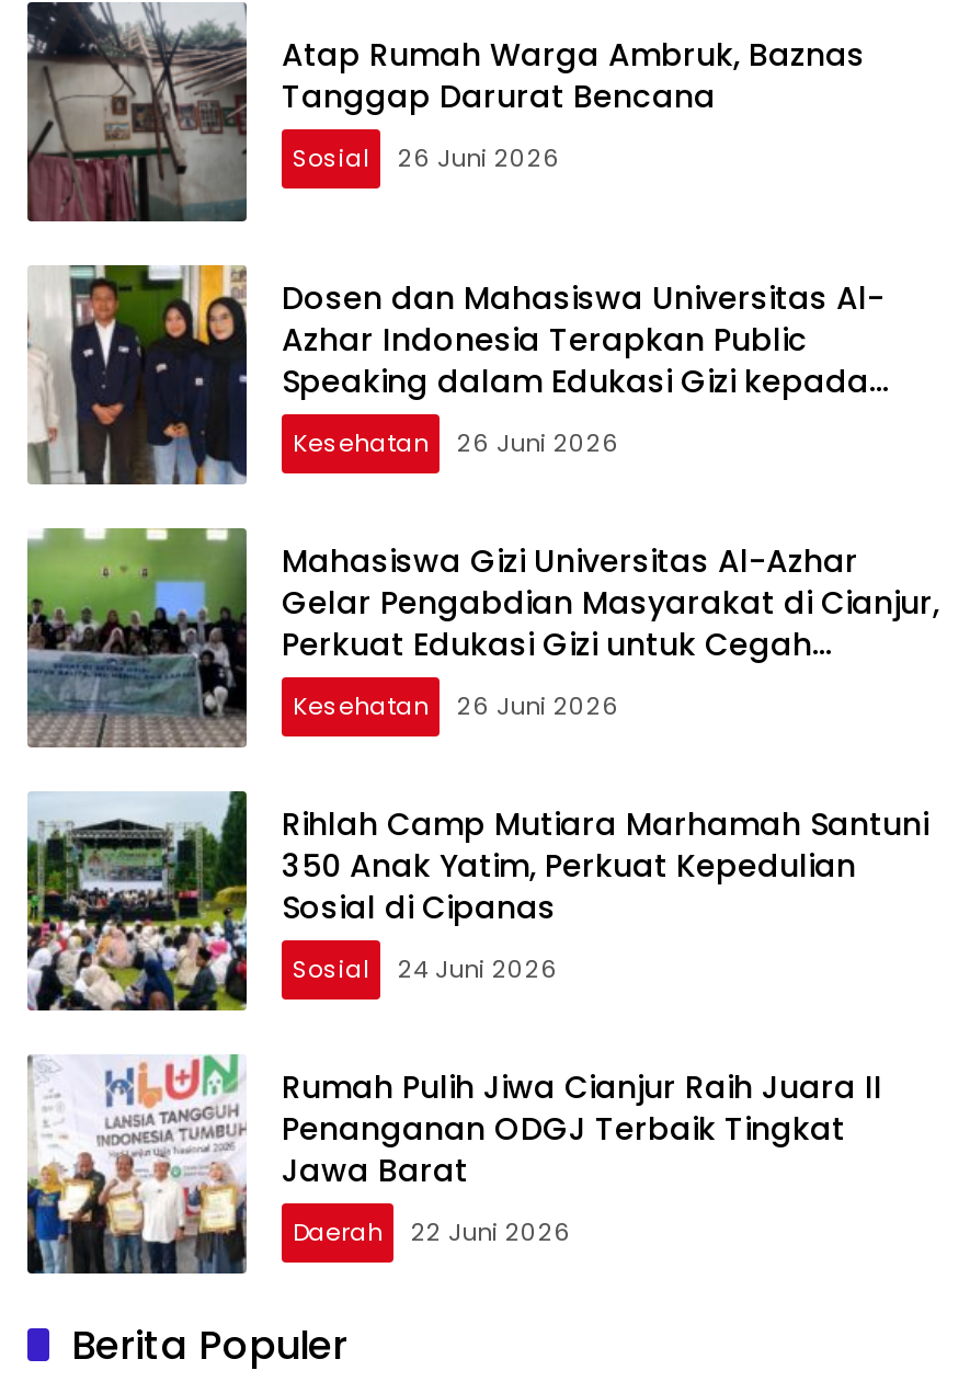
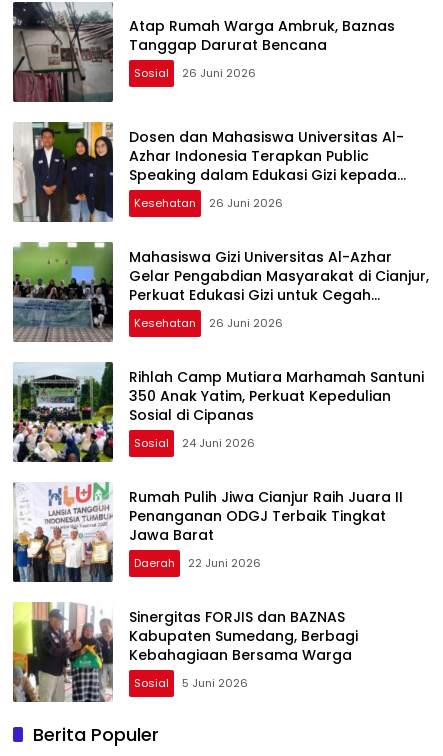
none -> [12,601,358,703] [image] | Sinergitas FORJIS dan BAZNAS | Kabupaten Sumedang, Berbagi | Kebahagiaan Bersama Warga | Sosial | 5 Juni 2026

